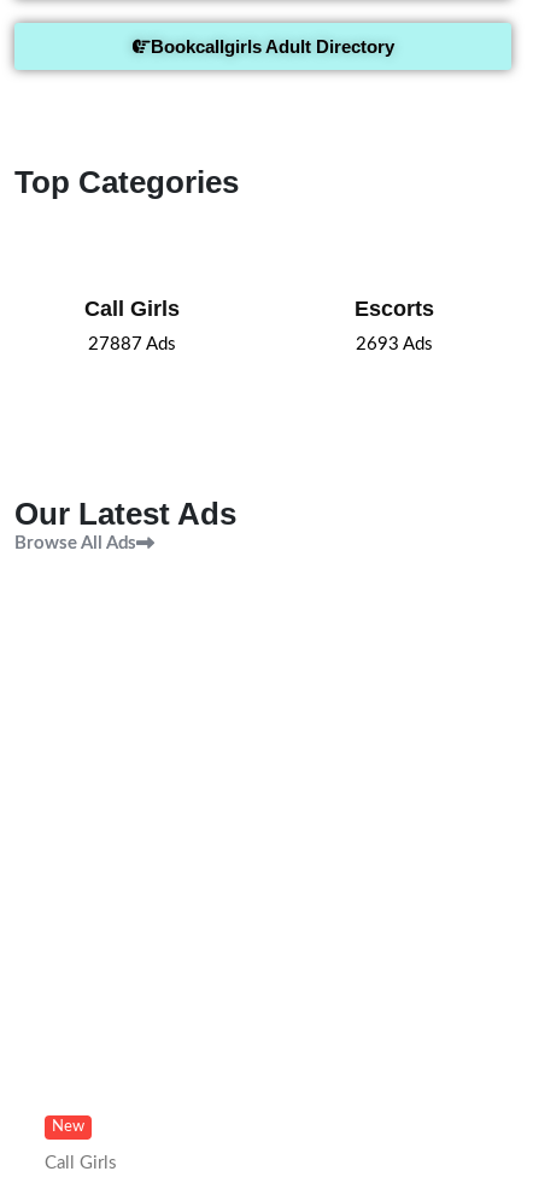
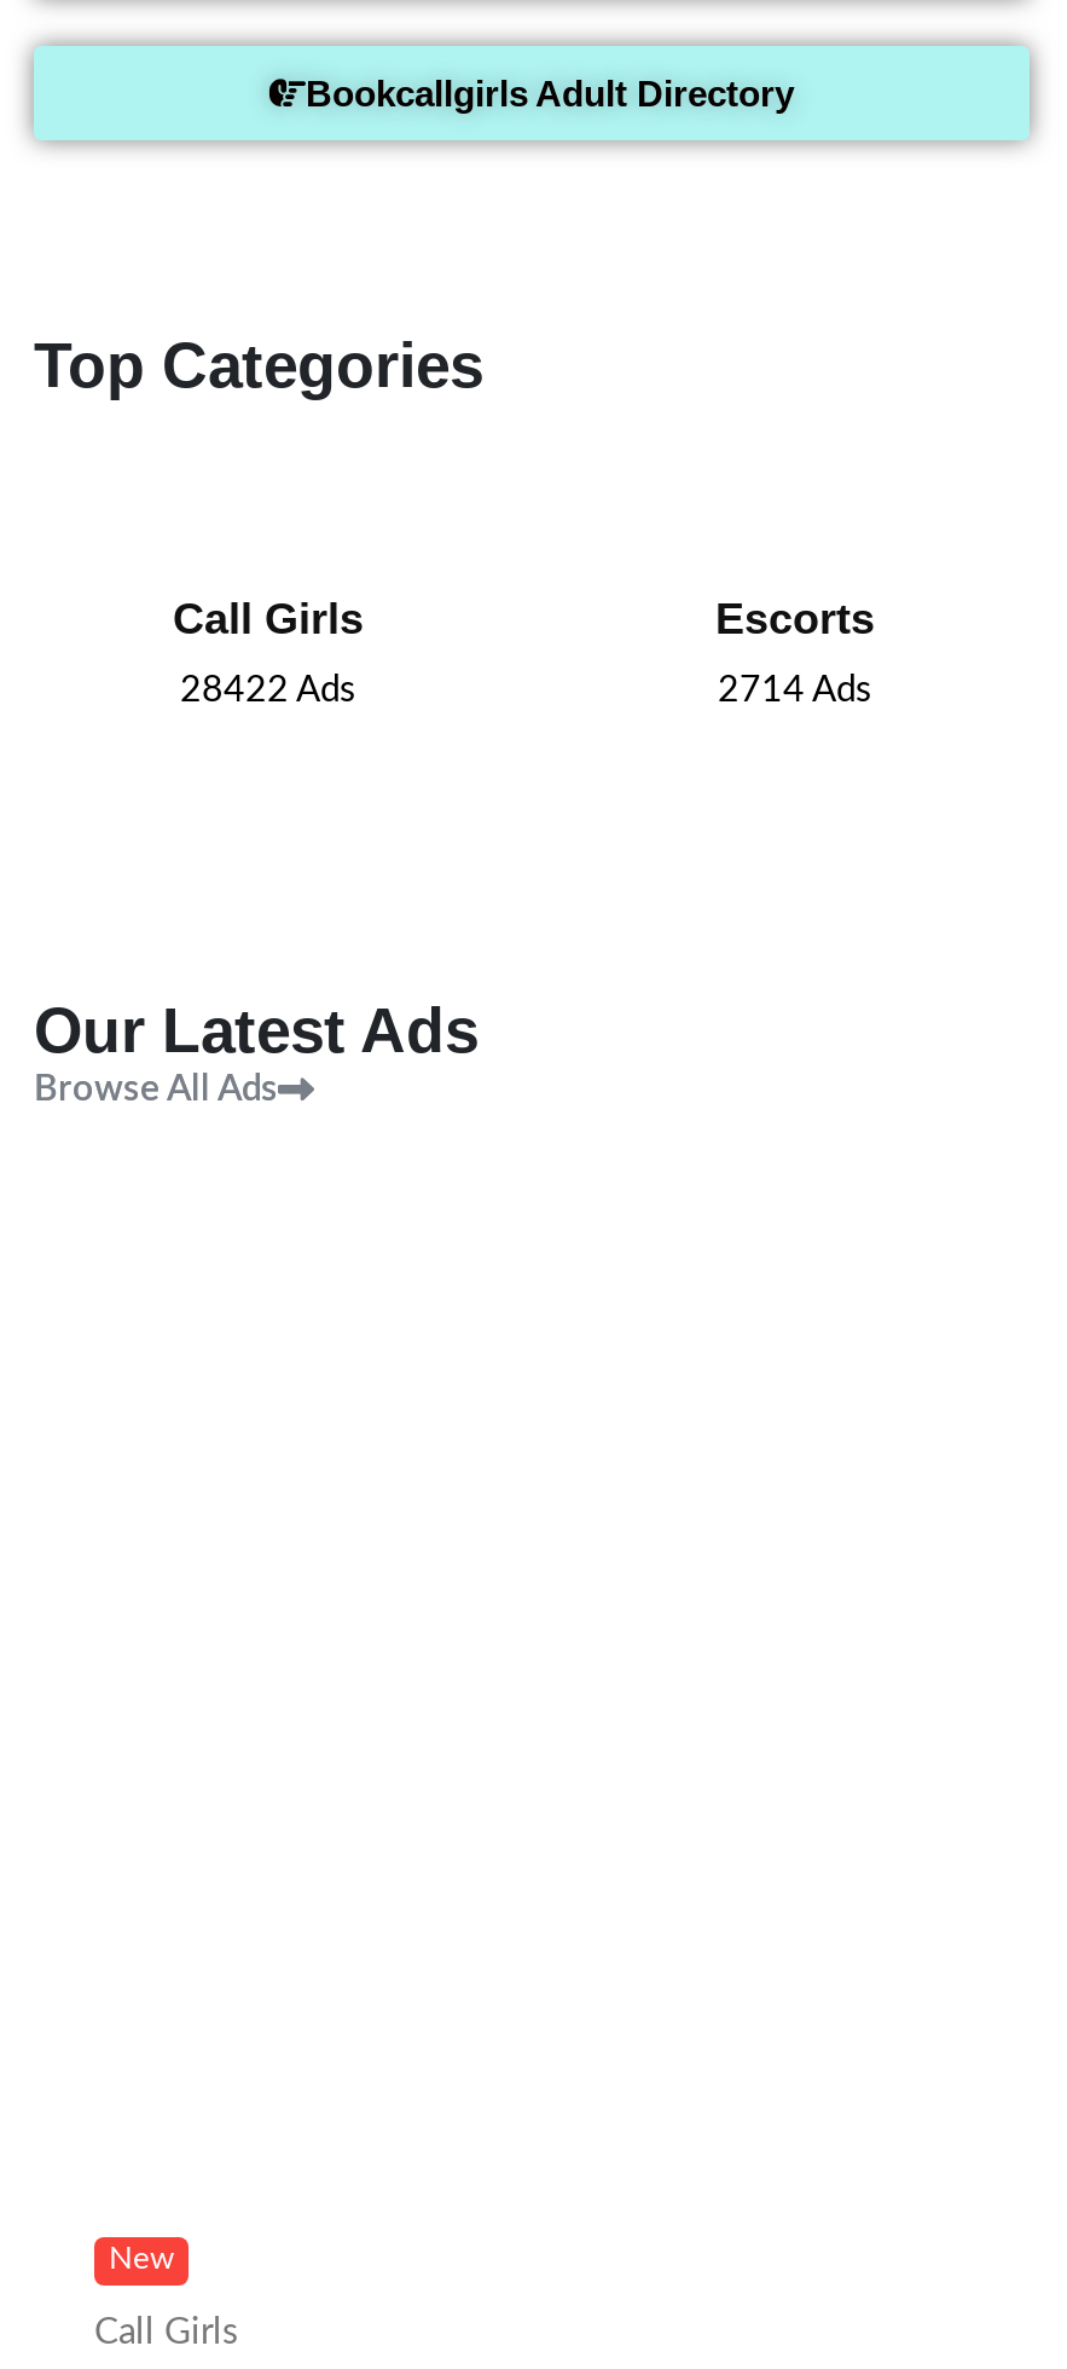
[87,335,175,353] 27887 Ads -> [180,672,356,708] 28422 Ads
[356,335,433,353] 2693 Ads -> [718,672,872,708] 2714 Ads

